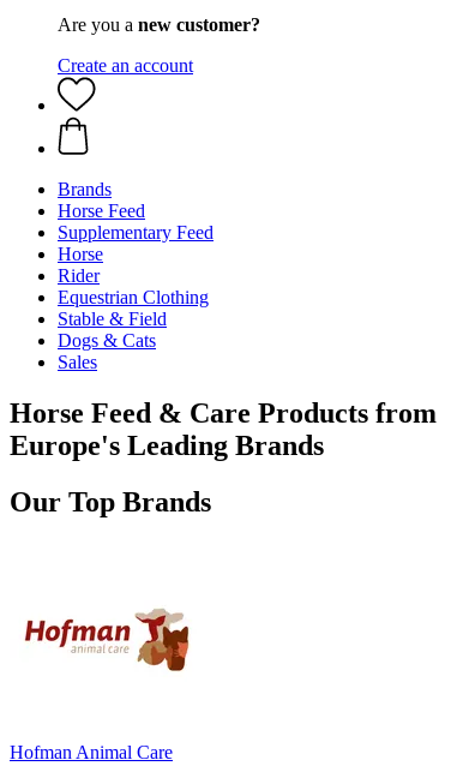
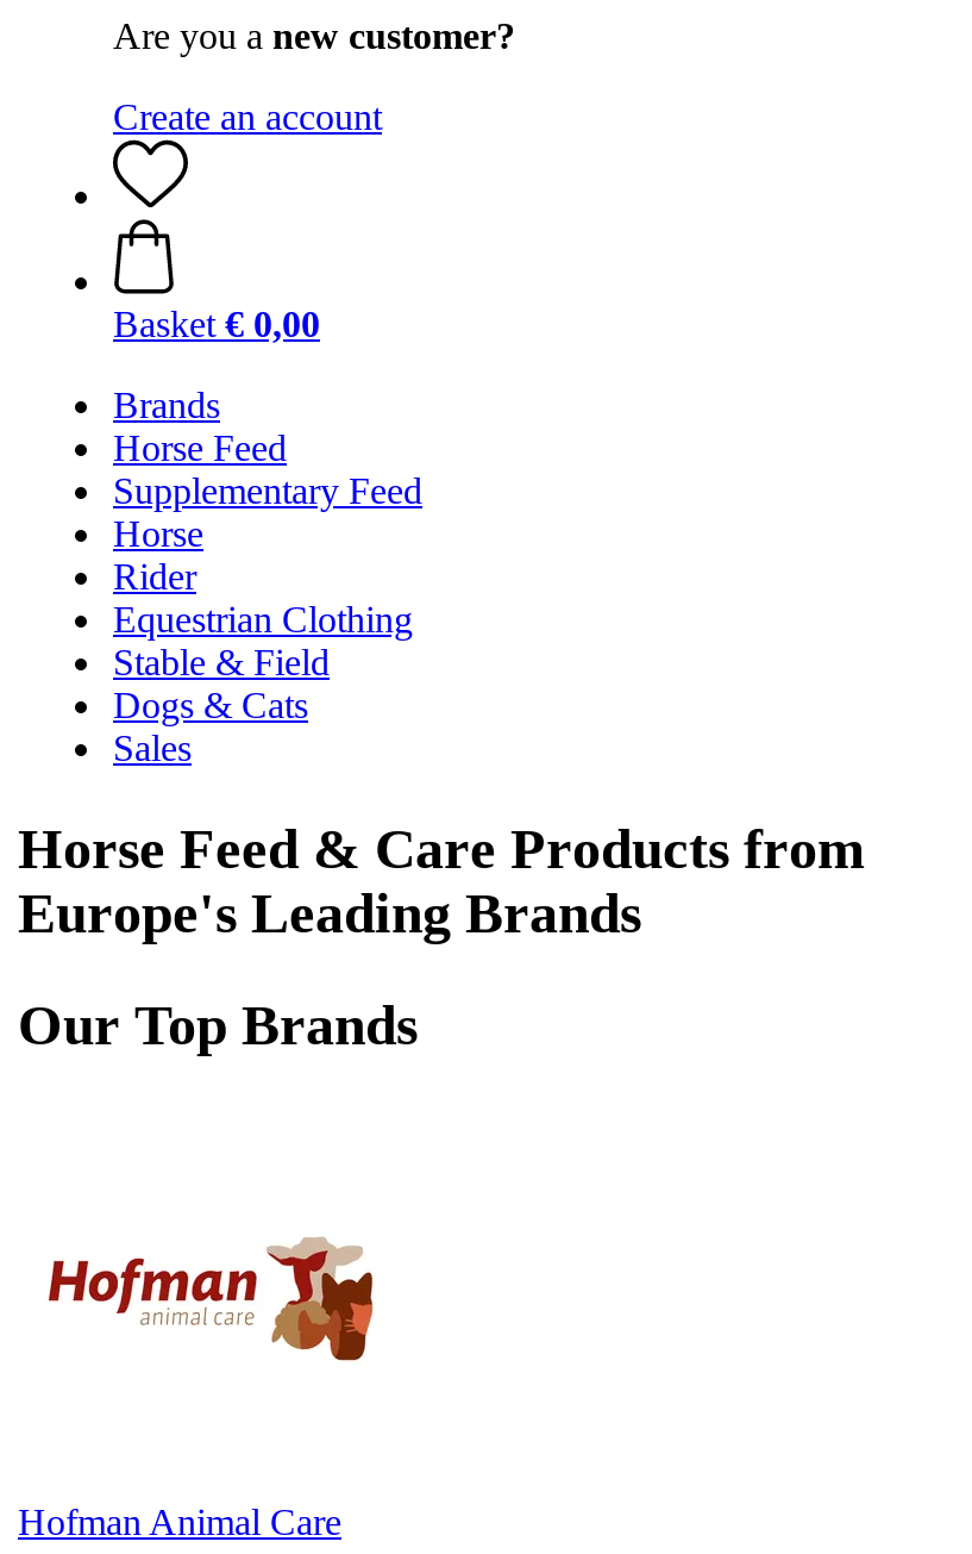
none -> [113,304,320,344] Basket € 0,00

